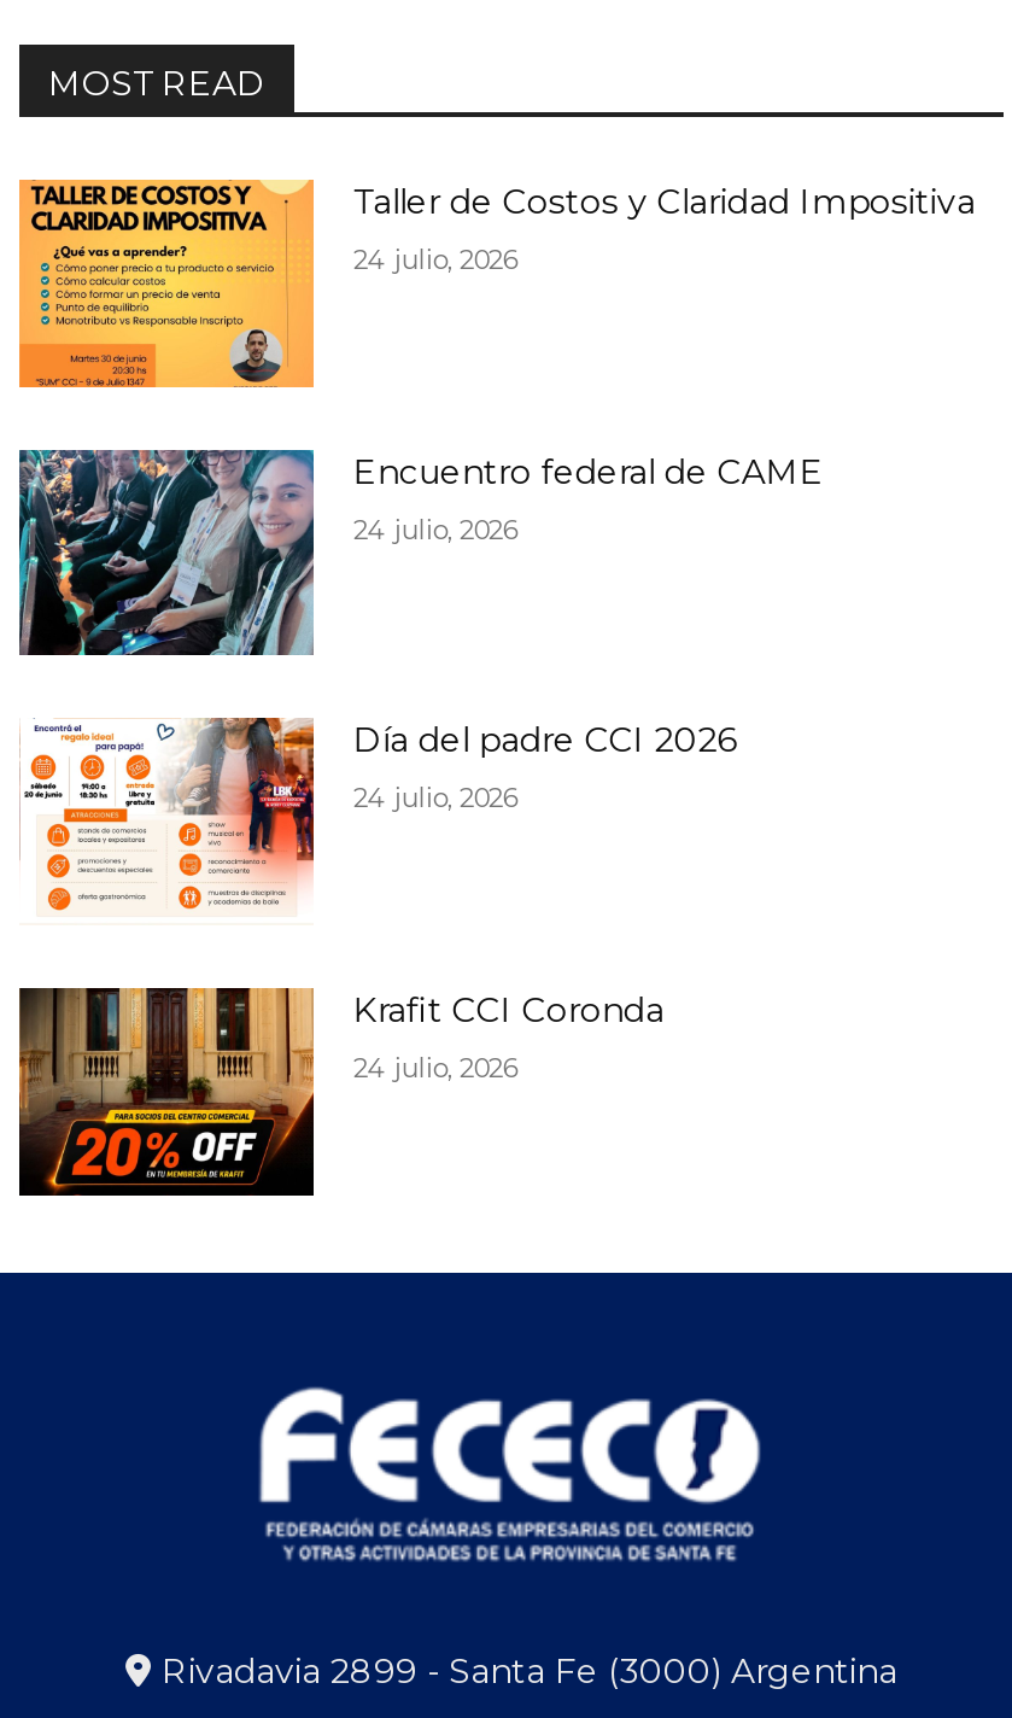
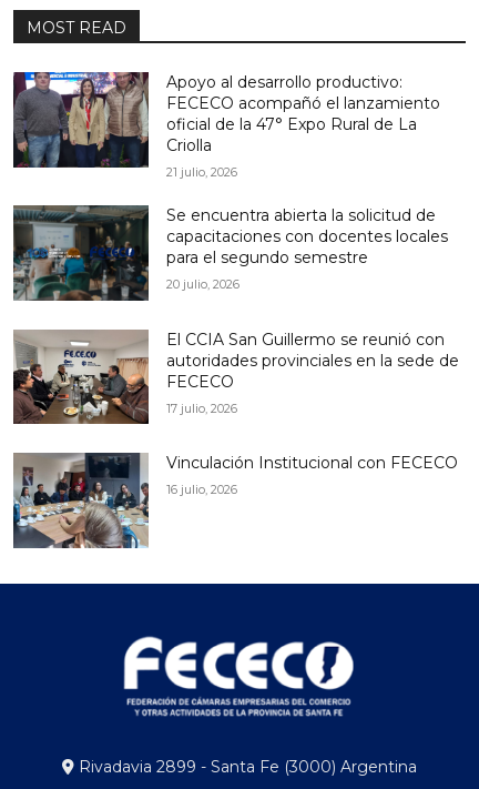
[17,177,976,390] [image] | Taller de Costos y Claridad Impositiva | 24 julio, 2026 -> [12,71,441,180] [image] | Apoyo al desarrollo productivo: | FECECO acompañó el lanzamiento | oficial de la 47° Expo Rural de La | Criolla | 21 julio, 2026
[17,448,824,658] [image] | Encuentro federal de CAME | 24 julio, 2026 -> [12,204,448,302] [image] | Se encuentra abierta la solicitud de | capacitaciones con docentes locales | para el segundo semestre | 20 julio, 2026
[19,715,737,925] [image] | Día del padre CCI 2026 | 24 julio, 2026 -> [12,328,459,425] [image] | El CCIA San Guillermo se reunió con | autoridades provinciales en la sede de | FECECO | 17 julio, 2026
[17,986,664,1198] [image] | Krafit CCI Coronda | 24 julio, 2026 -> [13,452,458,548] [image] | Vinculación Institucional con FECECO | 16 julio, 2026

